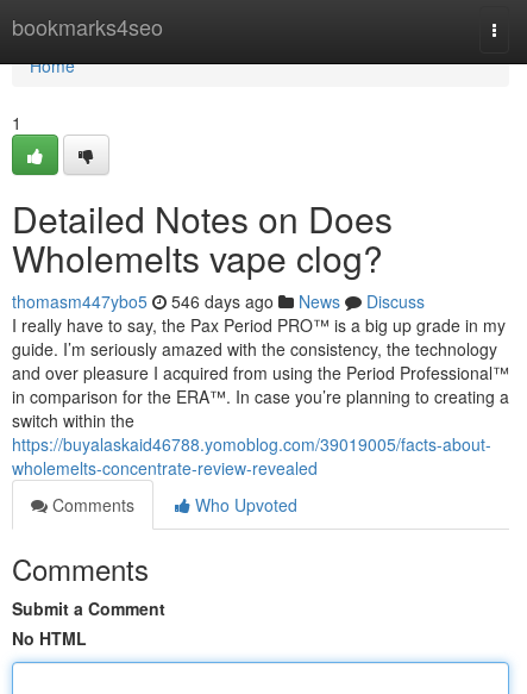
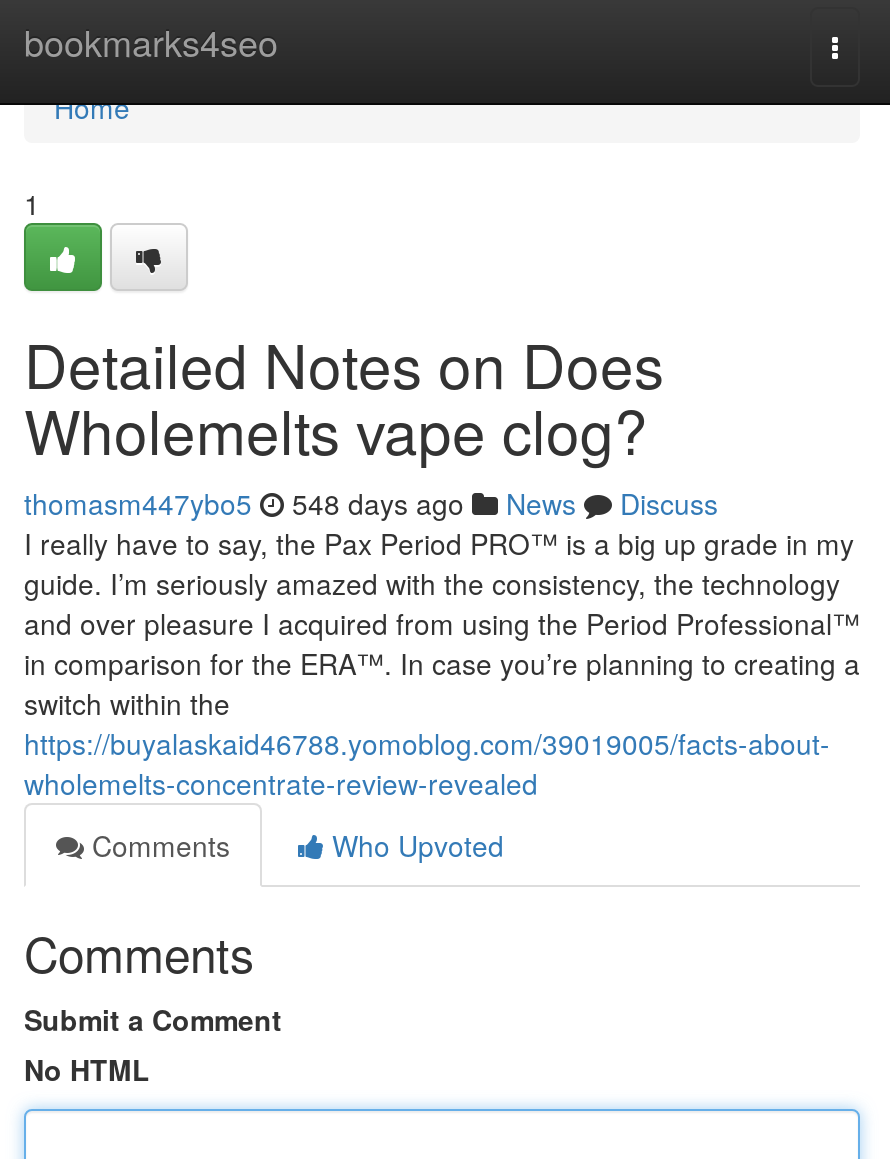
[12,289,425,313] thomasm447ybo5 546 days ago News Discuss -> [24,483,718,523] thomasm447ybo5 548 days ago News Discuss

